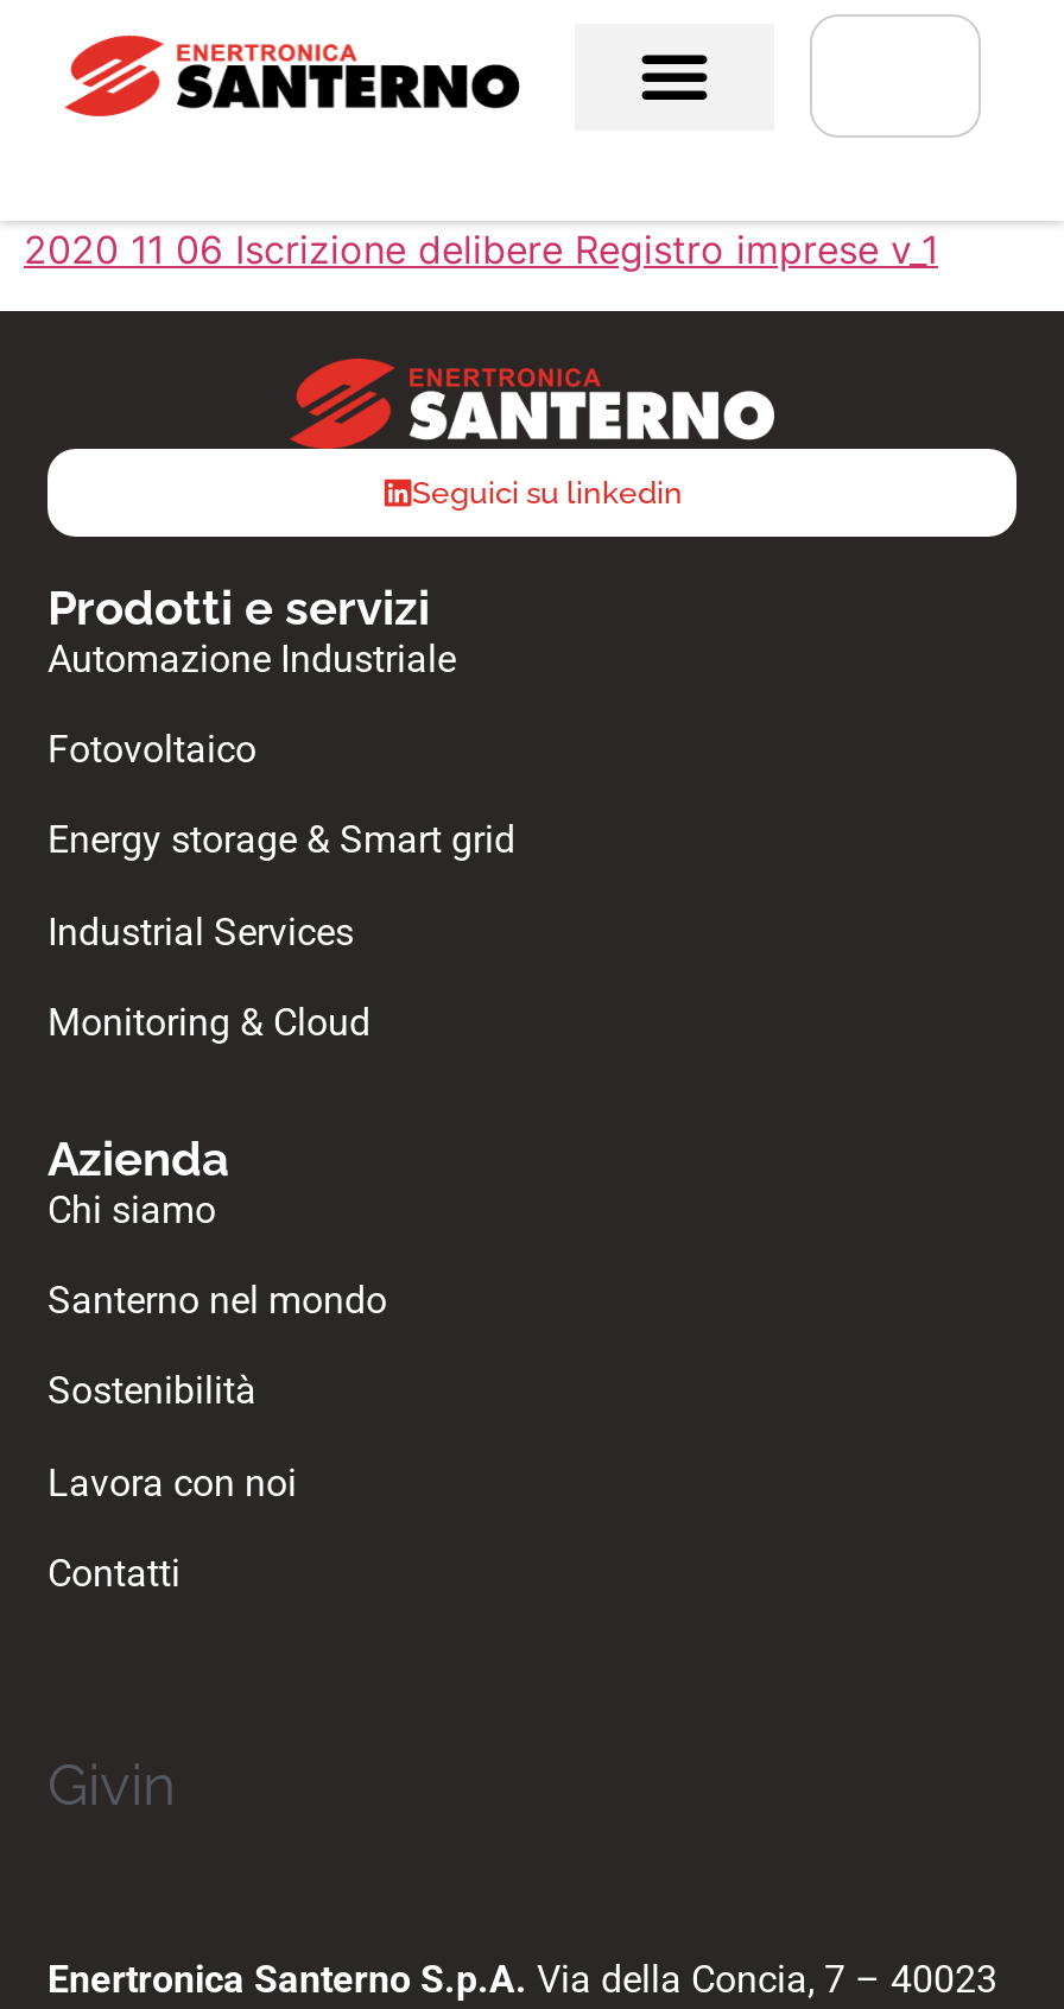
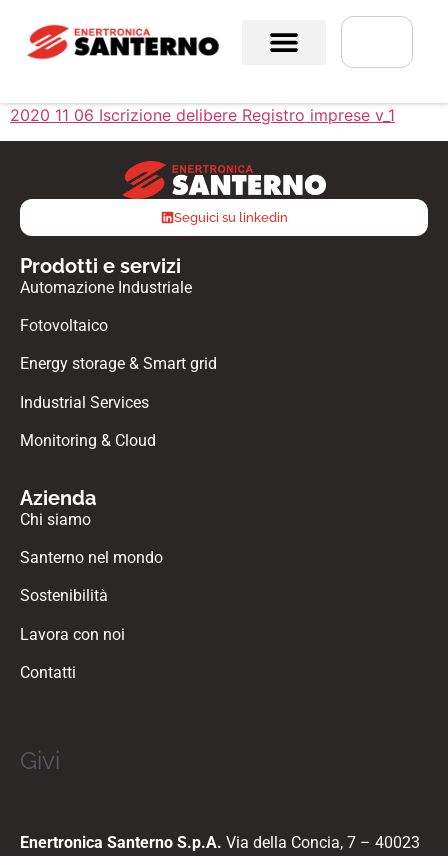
[47,1749,211,1818] Givin g -> [20,746,74,775] Giv i n

